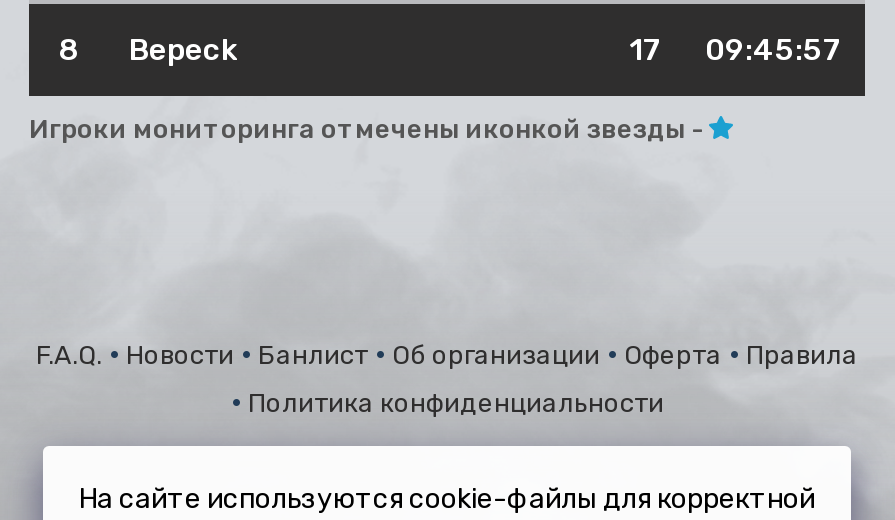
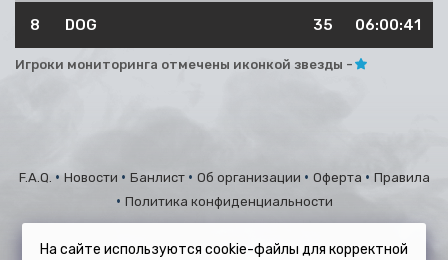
[129,32,841,68] Bepeck | 17 | 09:45:57 -> [65,16,421,34] DOG | 35 | 06:00:41

